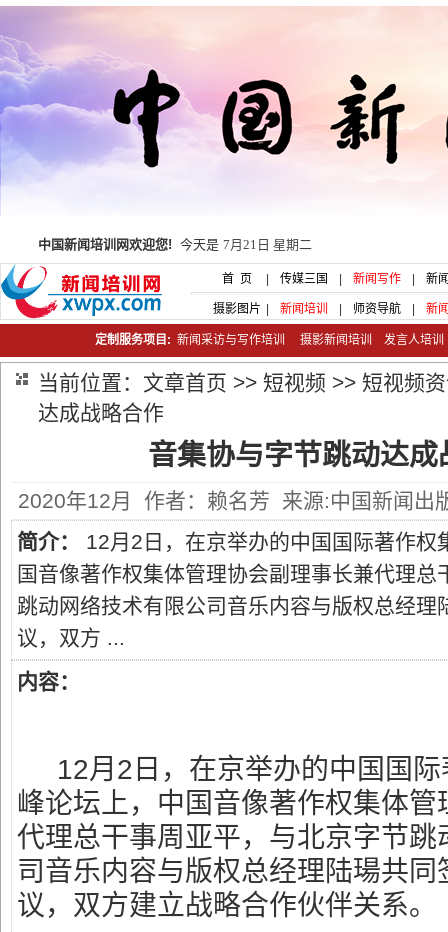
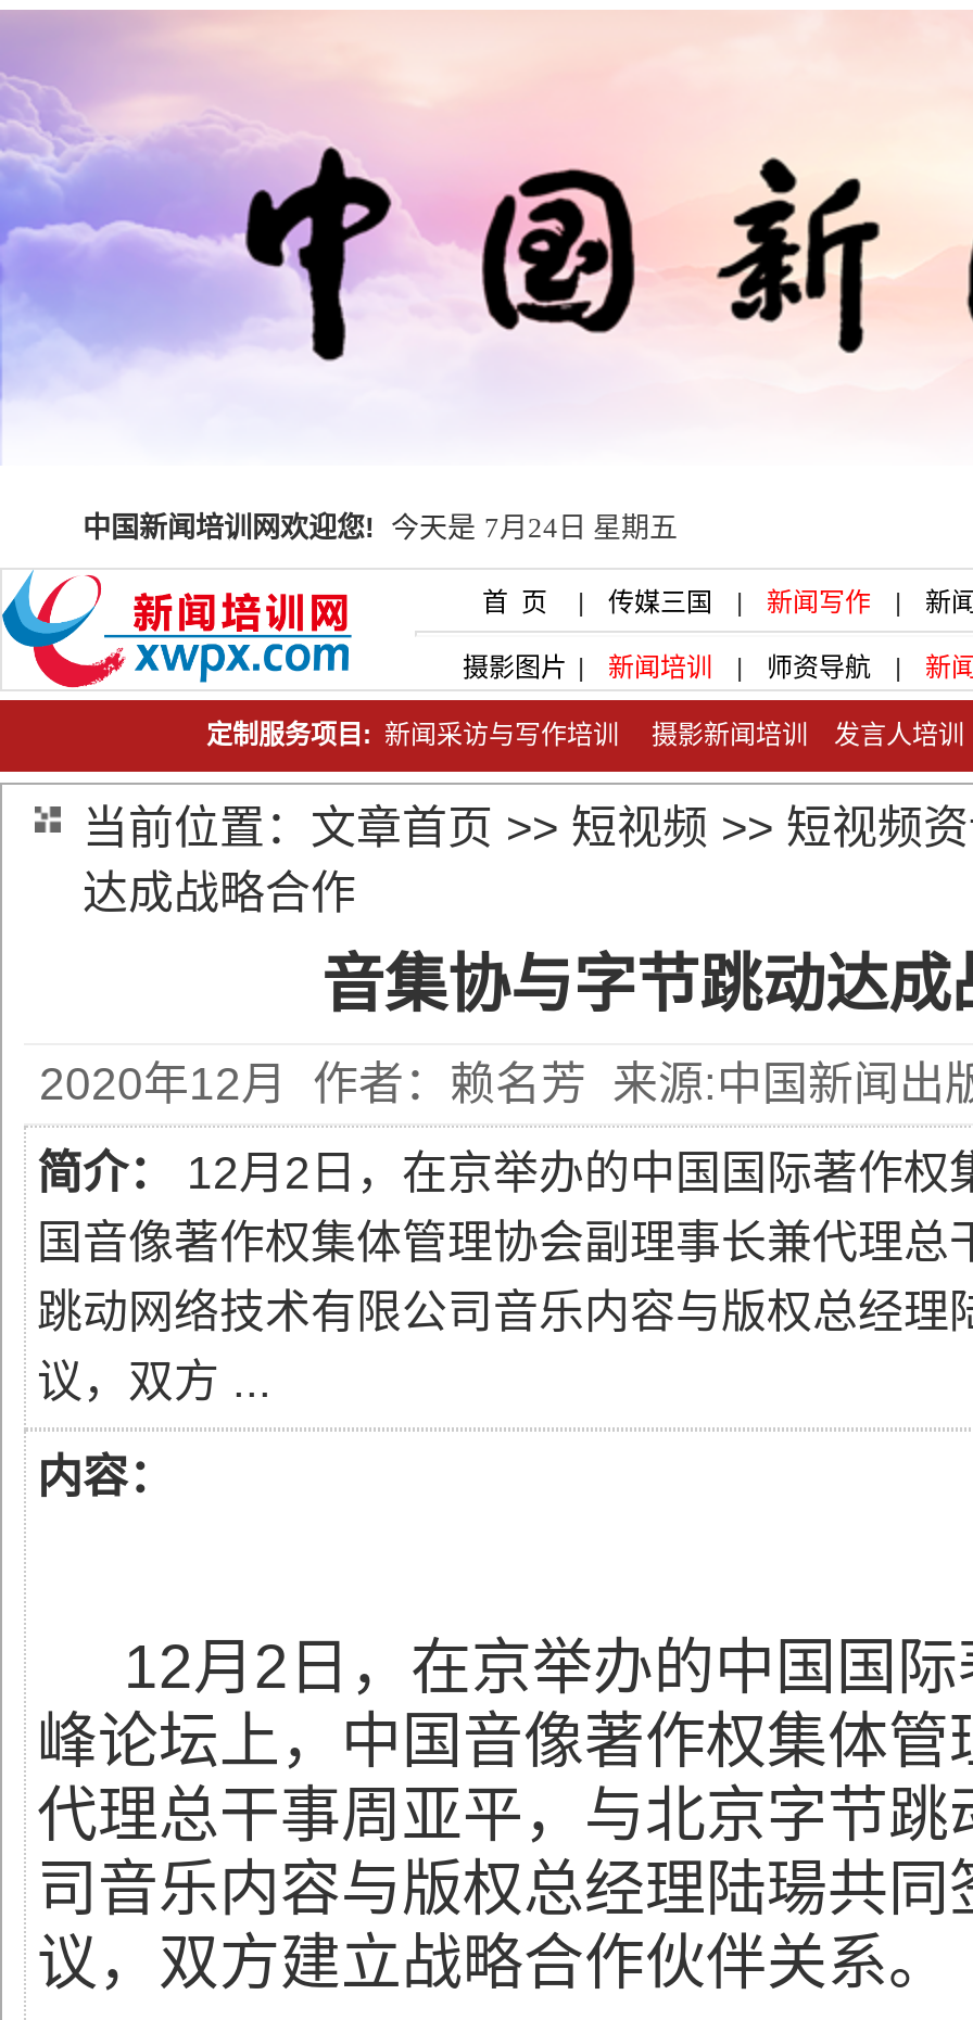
[38,237,312,252] 中国新闻培训网欢迎您!今天是7月21日 星期二 -> [83,511,678,544] 中国新闻培训网欢迎您!今天是7月24日 星期五

